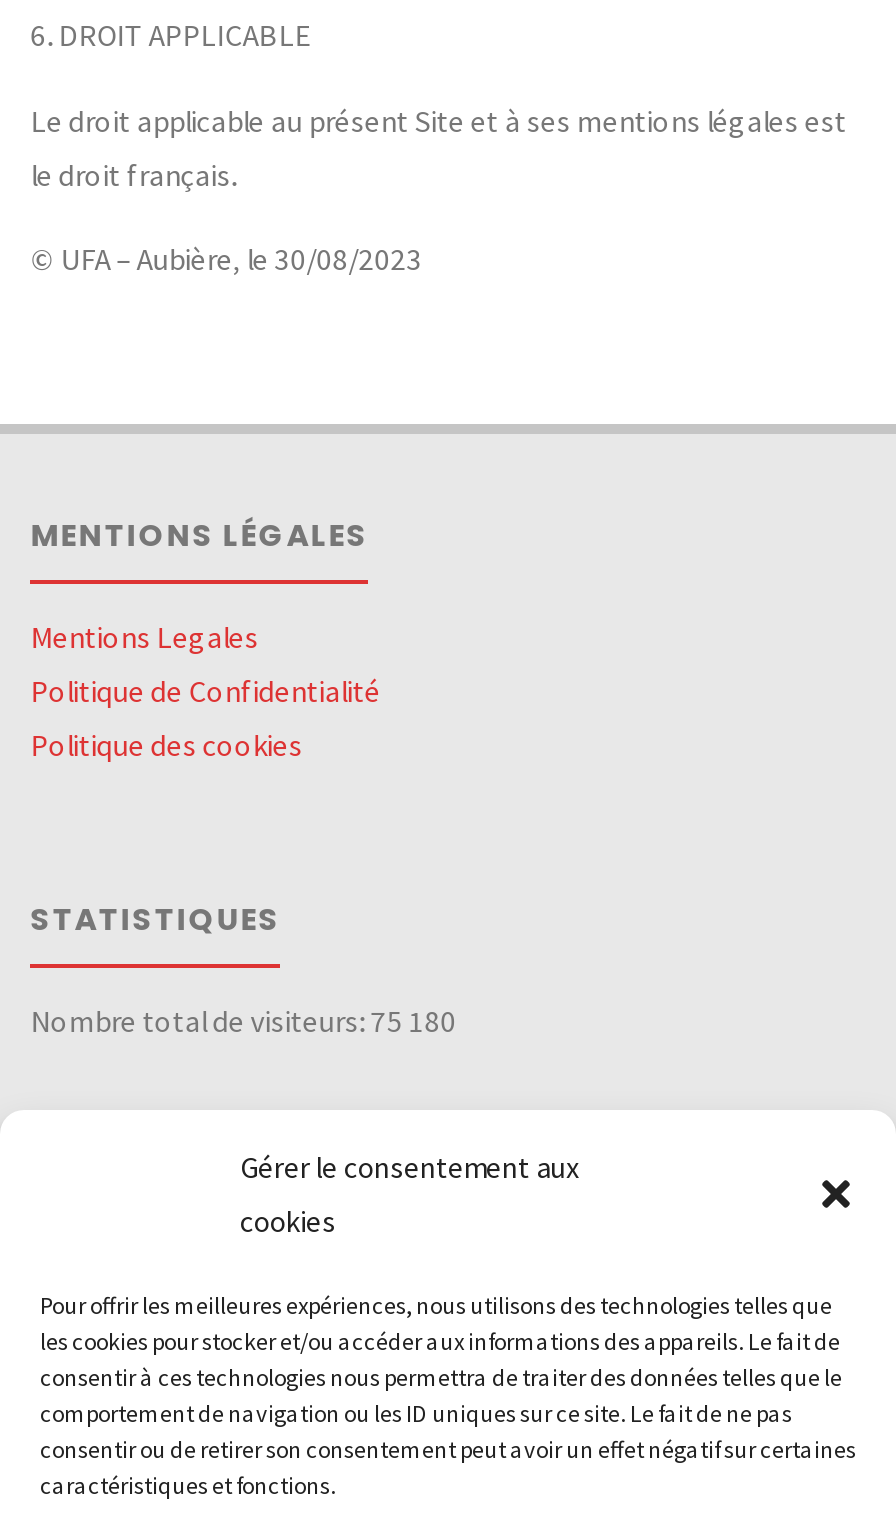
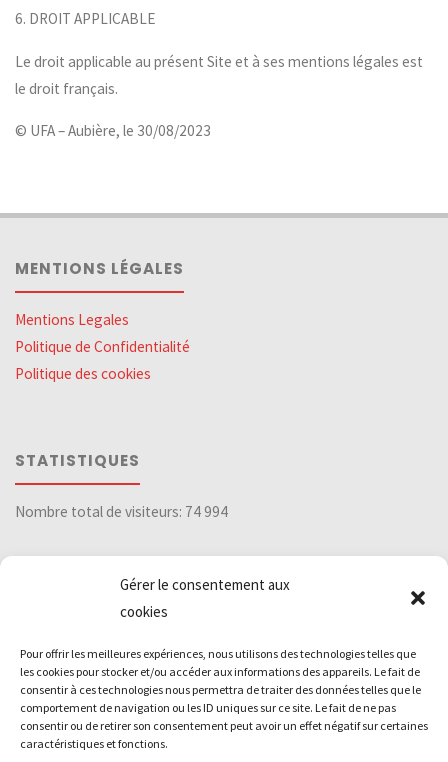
[31,1001,457,1039] Nombre total de visiteurs:75 180 -> [15,502,228,521] Nombre total de visiteurs:74 994

